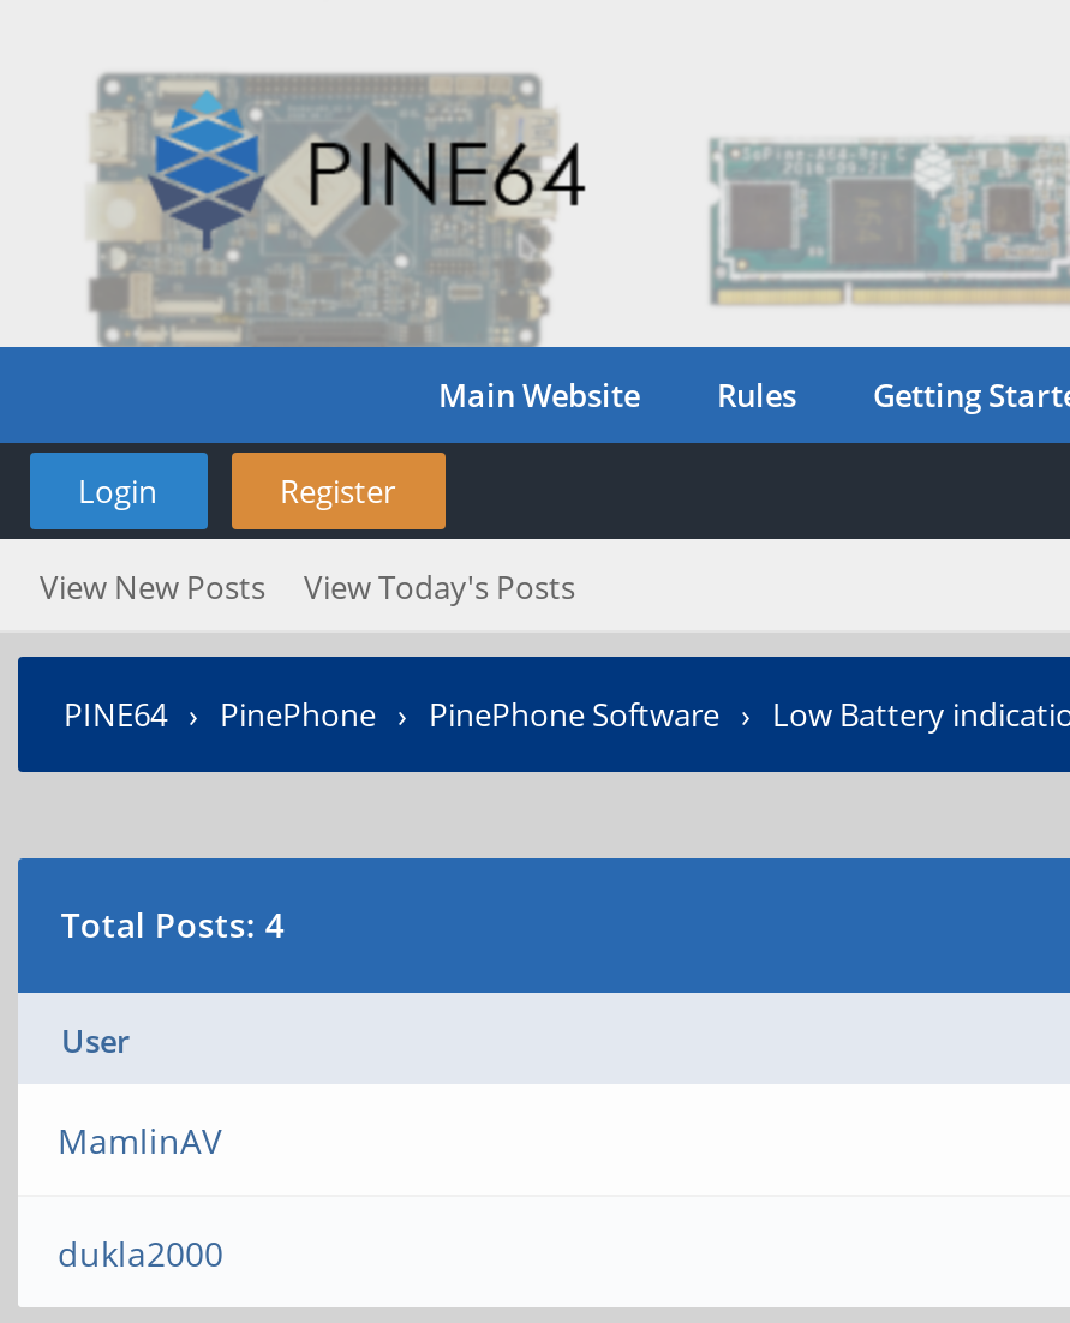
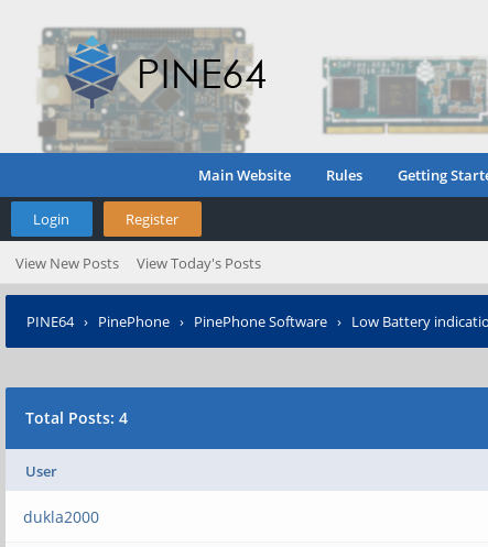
[57,1118,221,1163] MamlinAV -> none

